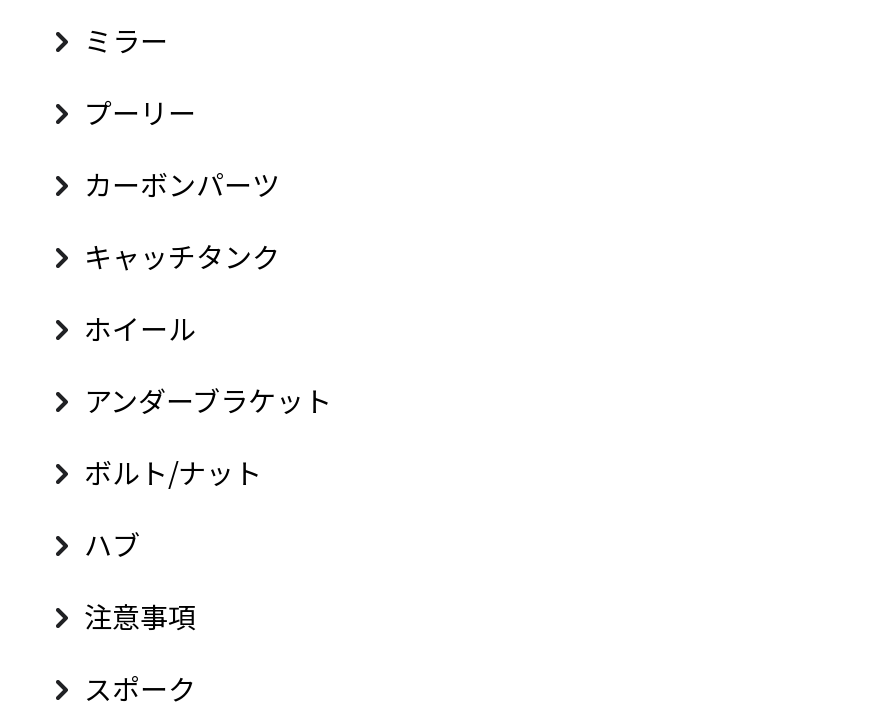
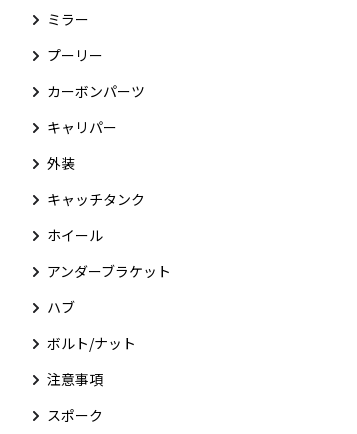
none -> [47,117,117,173] キャリパー | 外装
moved [84,452,262,492] -> [47,333,136,353]: ボルト/ナット

